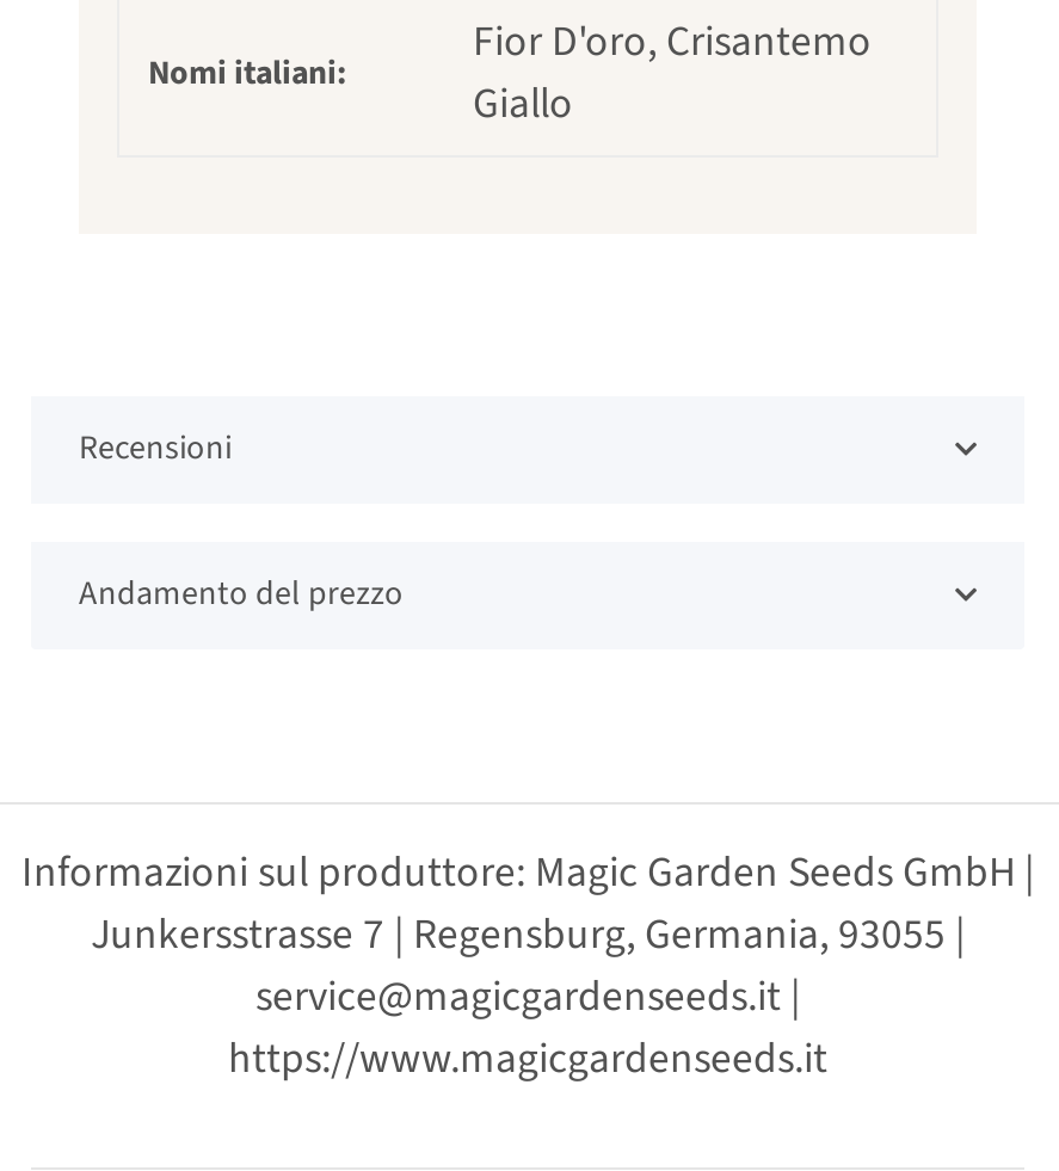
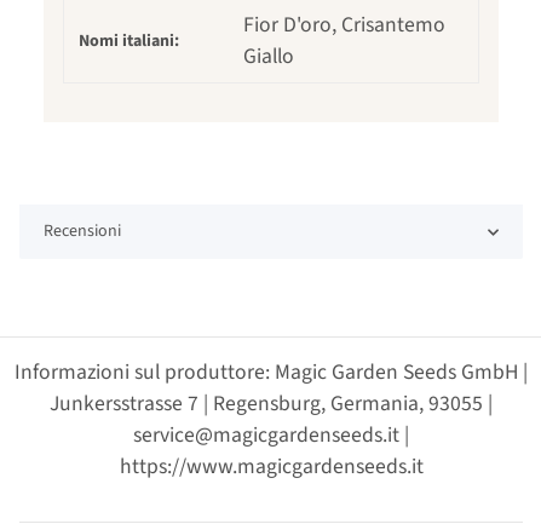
[79,570,404,618] Andamento del prezzo -> none

